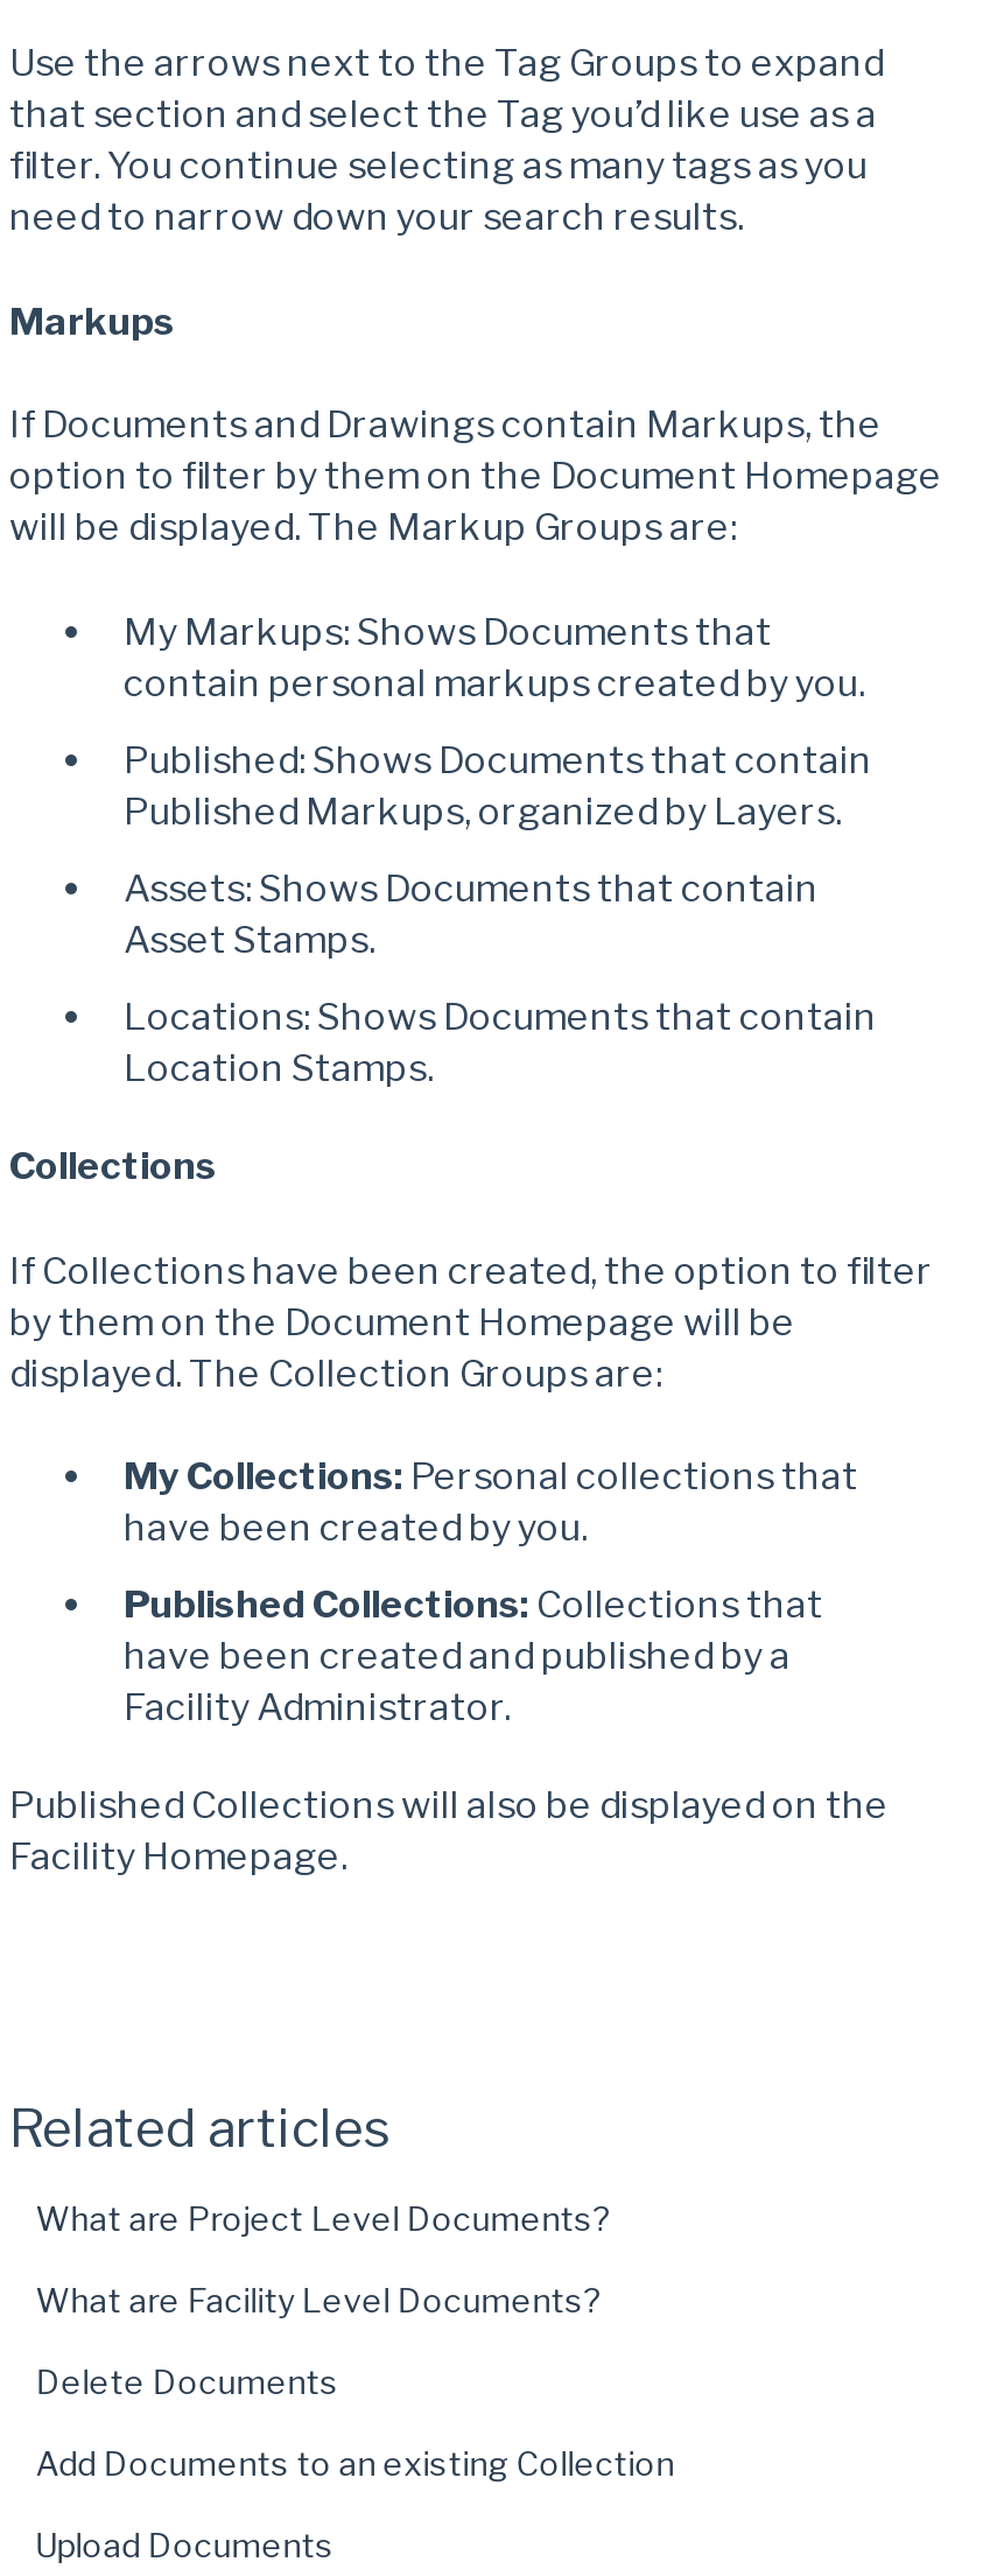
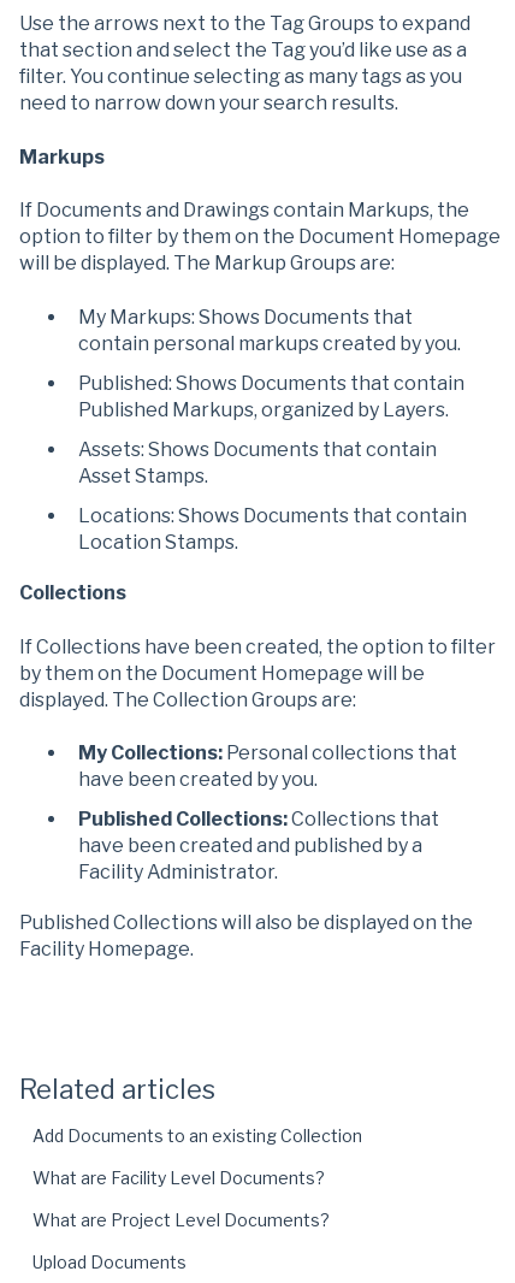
moved [35,2197,611,2319] -> [33,1167,330,1230]: What are Facility Level Documents? | What are Project Level Documents?
[35,2360,339,2400] Delete Documents -> none
moved [35,2442,674,2482] -> [33,1125,362,1145]: Add Documents to an existing Collection

